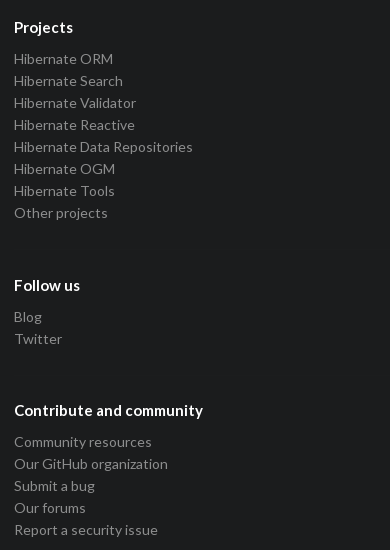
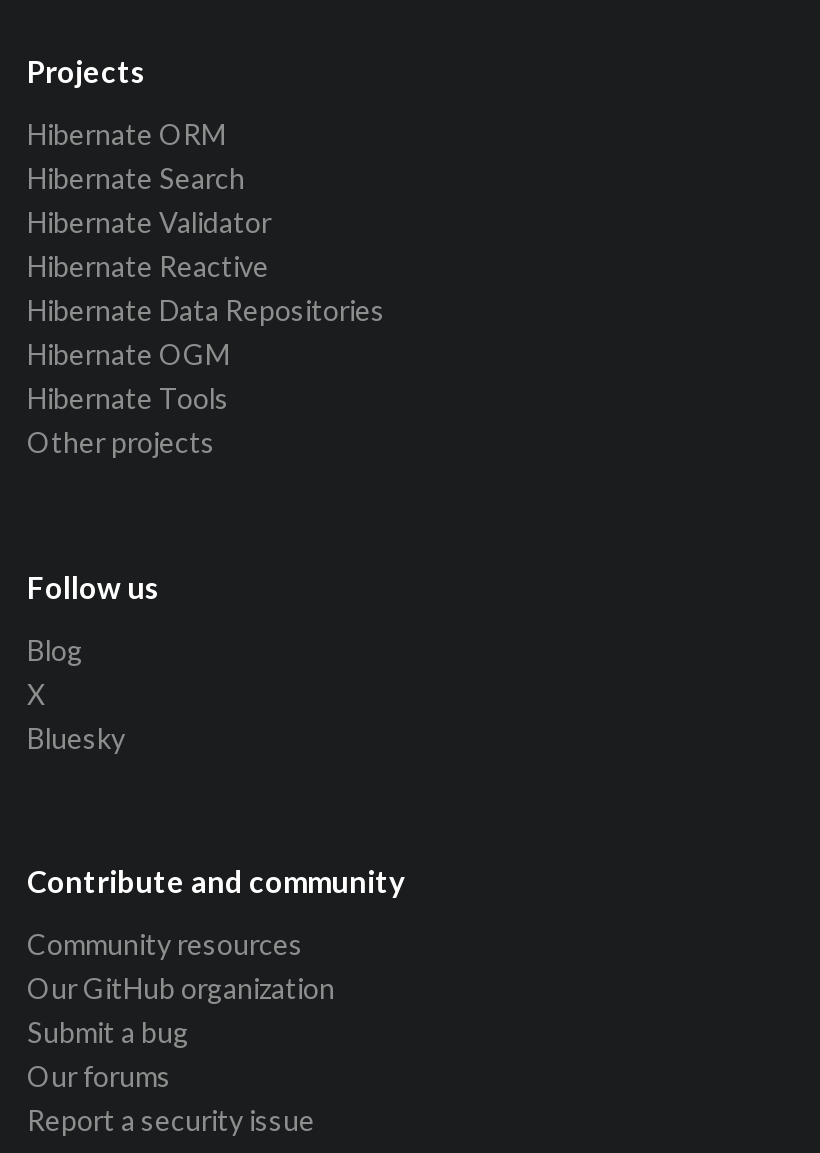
[14,330,62,347] Twitter -> [27,676,125,754] X | Bluesky

